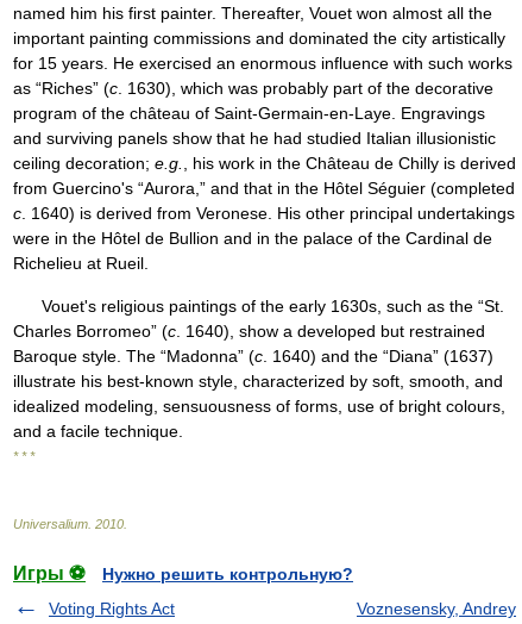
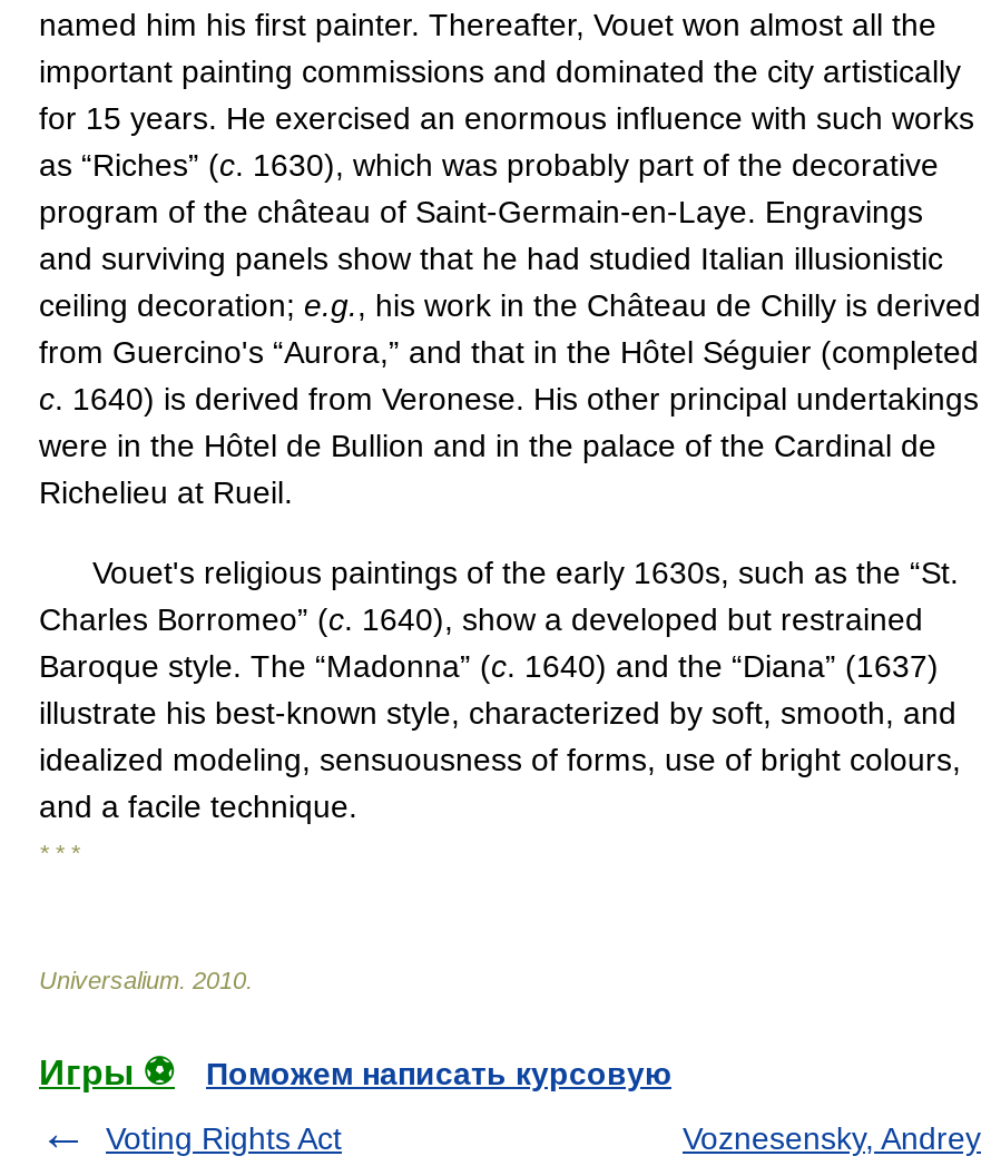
[102,564,353,584] Нужно решить контрольную? -> [206,1056,671,1091] Поможем написать курсовую

